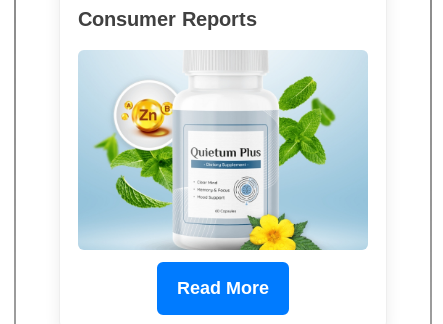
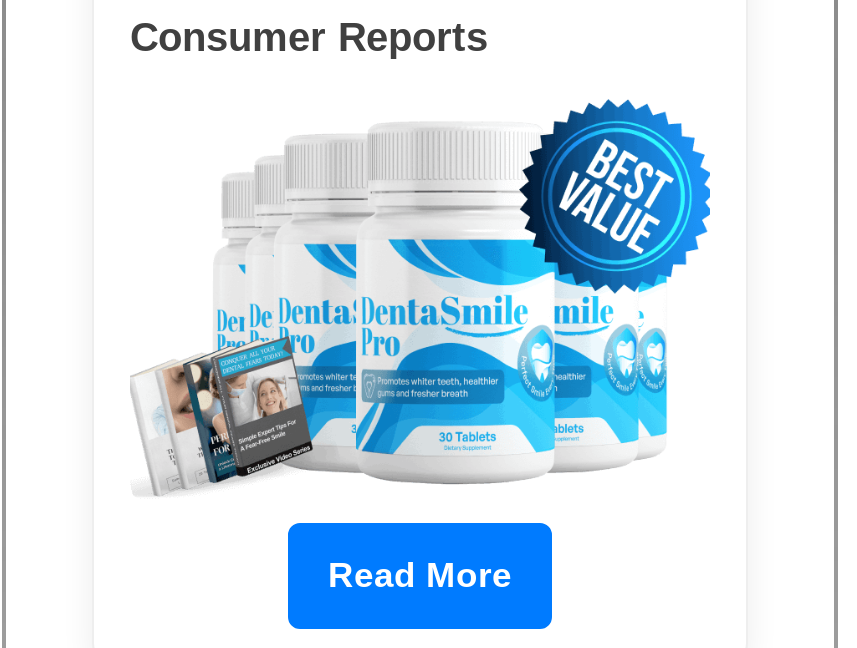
[77,50,369,251] [image] -> [130,100,710,500] [image]

